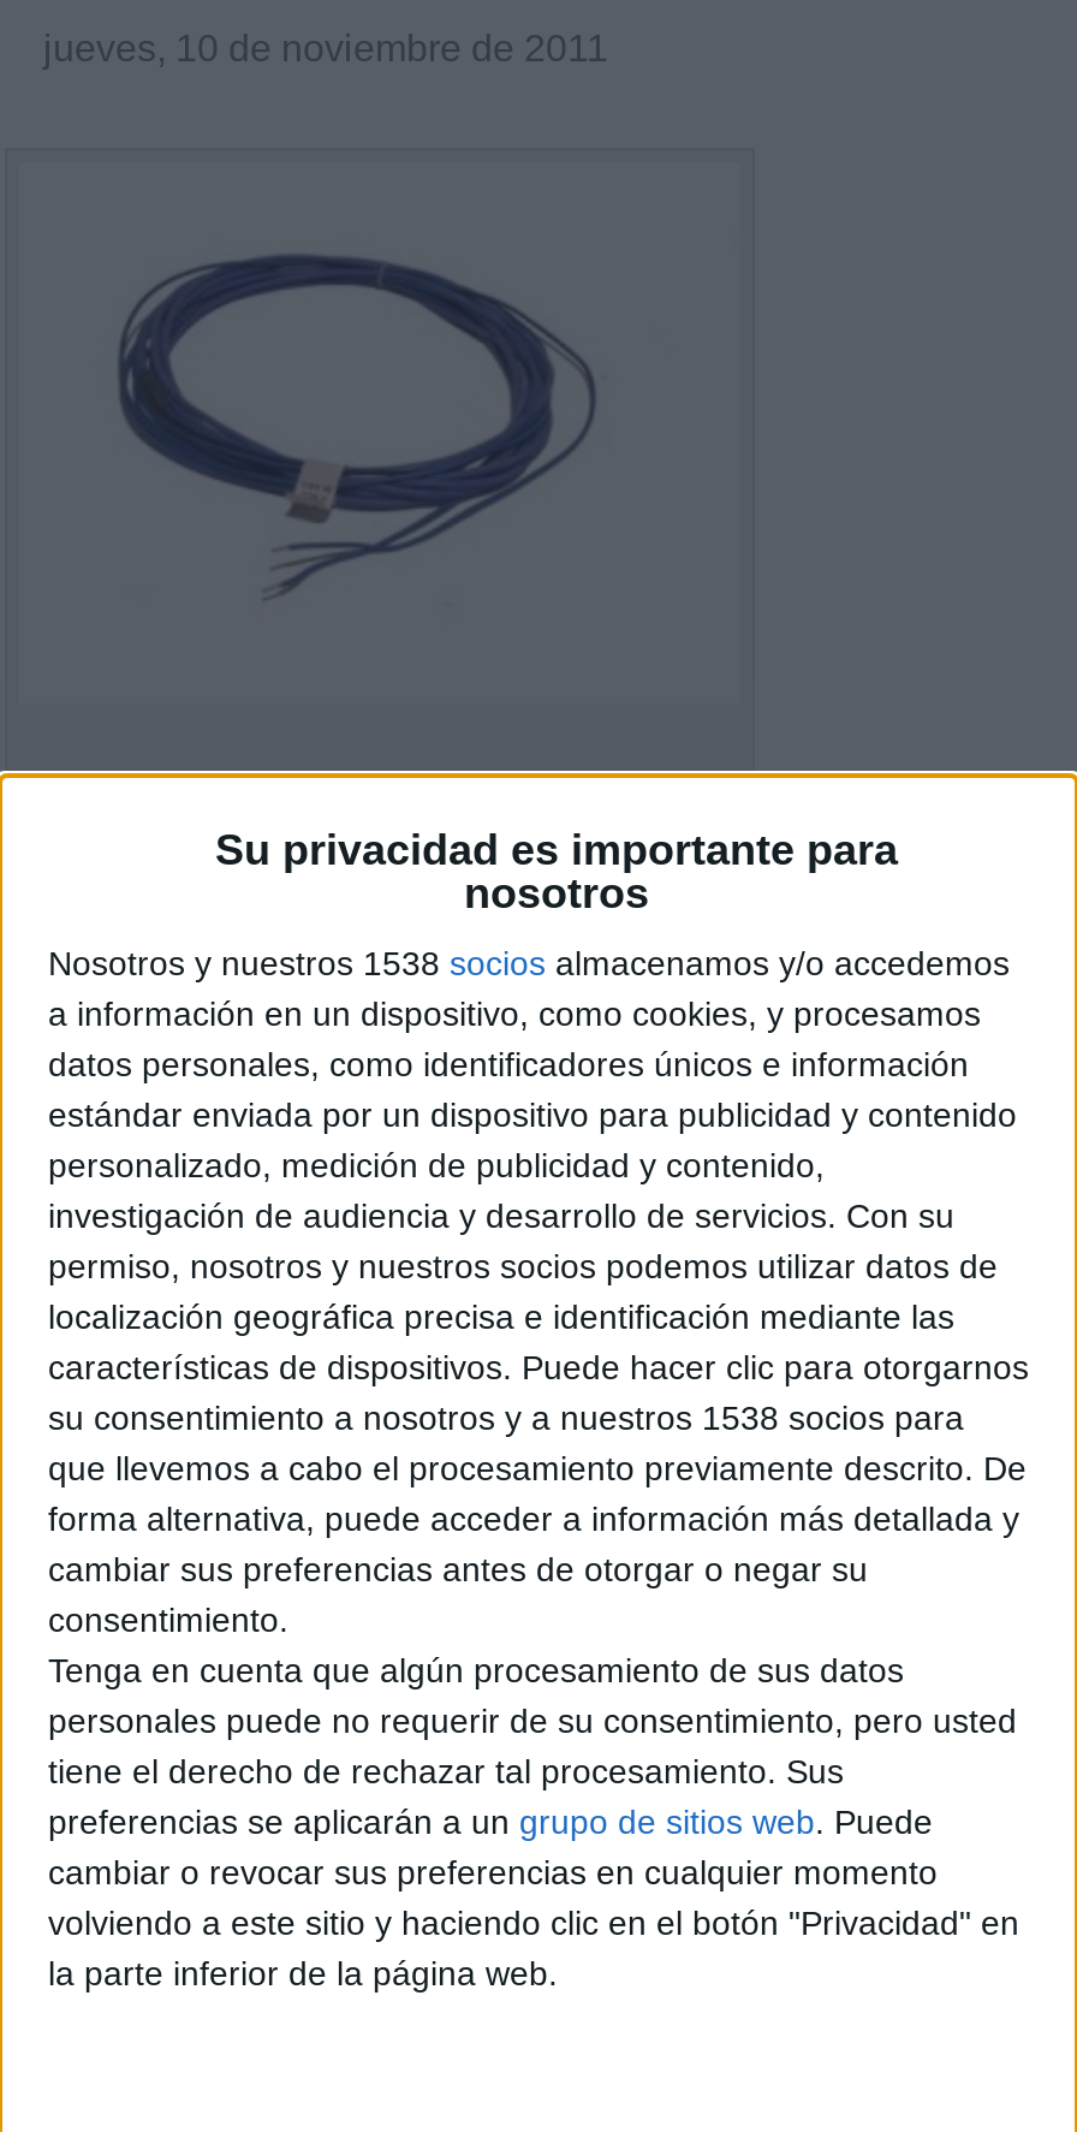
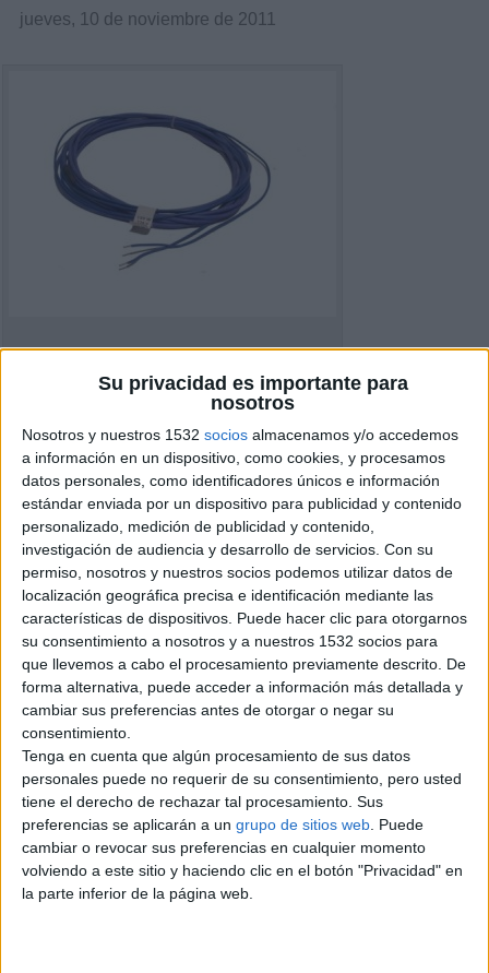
[48,945,1010,984] Nosotros y nuestros 1538 socios almacenamos y/o accedemos -> [22,426,458,444] Nosotros y nuestros 1532 socios almacenamos y/o accedemos
[48,1400,964,1438] su consentimiento a nosotros y a nuestros 1538 socios para -> [22,633,438,650] su consentimiento a nosotros y a nuestros 1532 socios para

